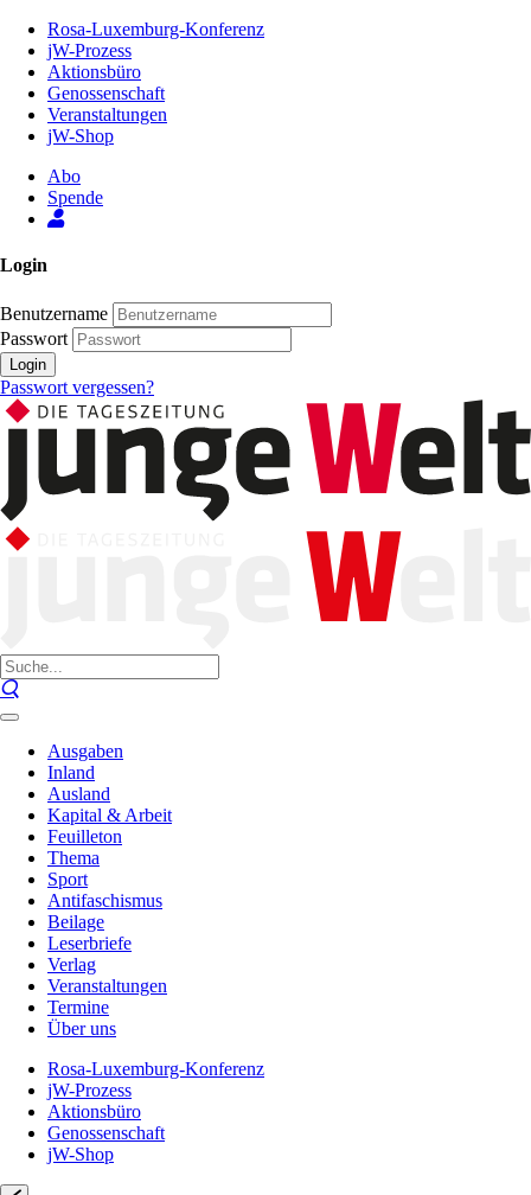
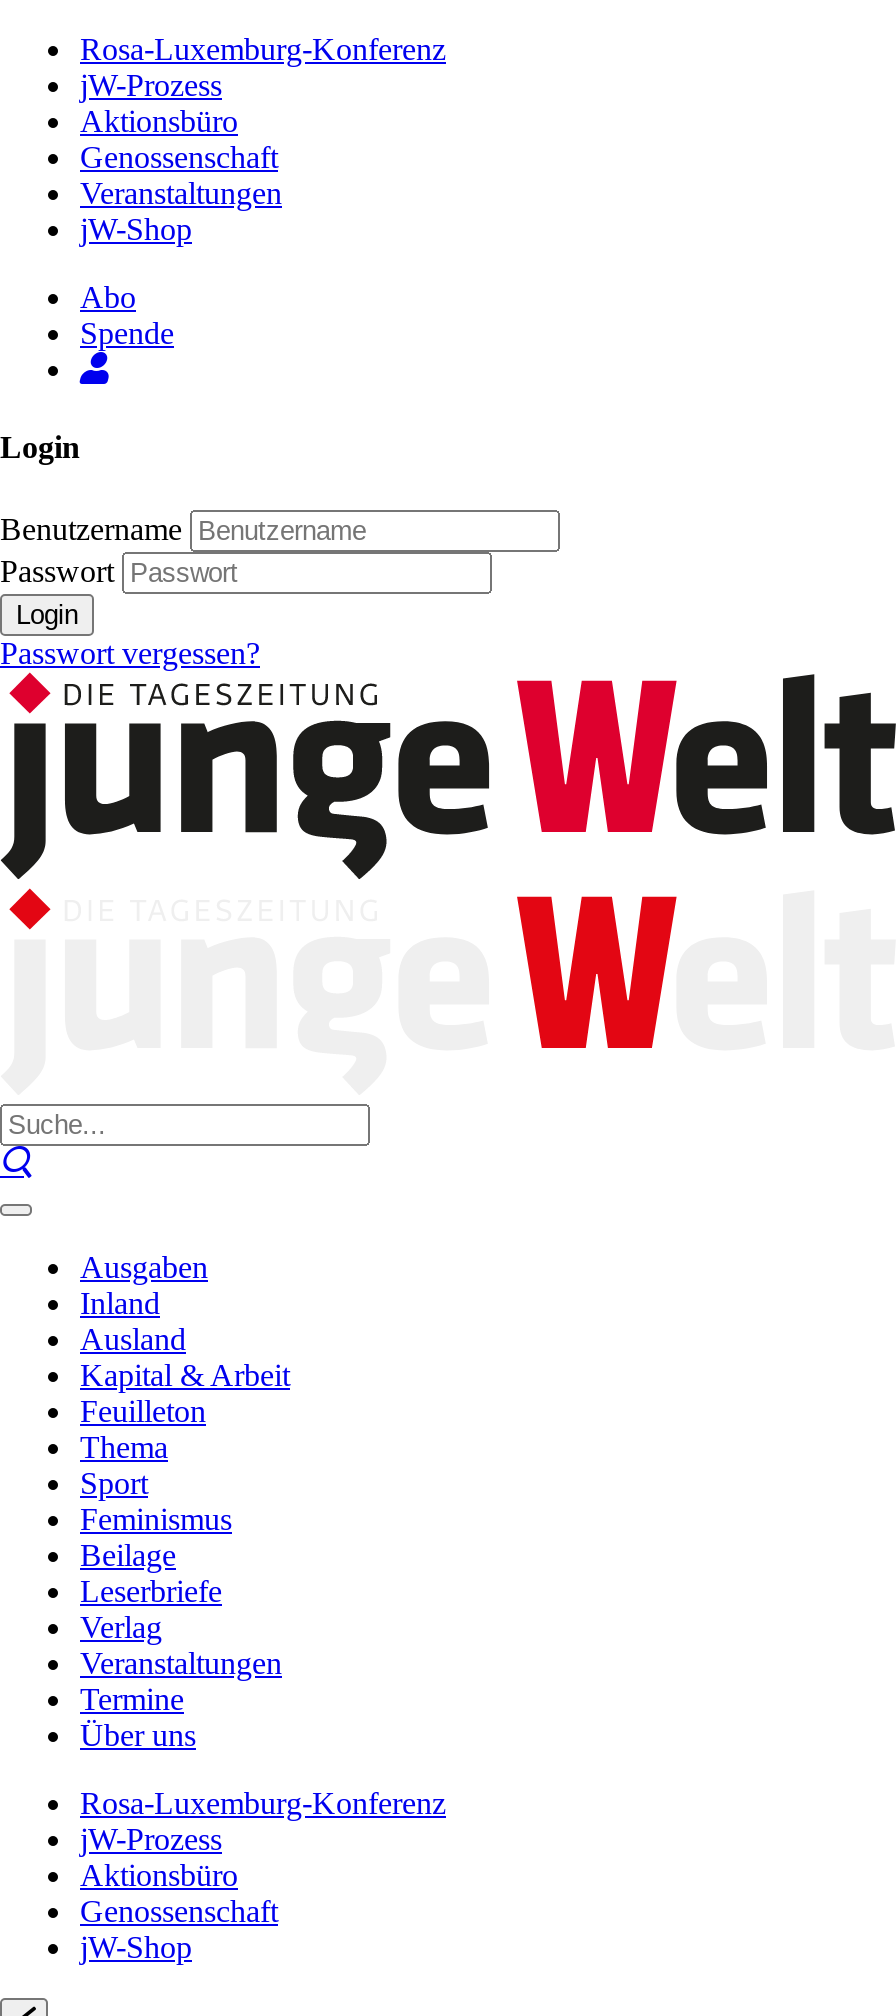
[47,890,162,910] Antifaschismus -> [80,1502,232,1536] Feminismus

